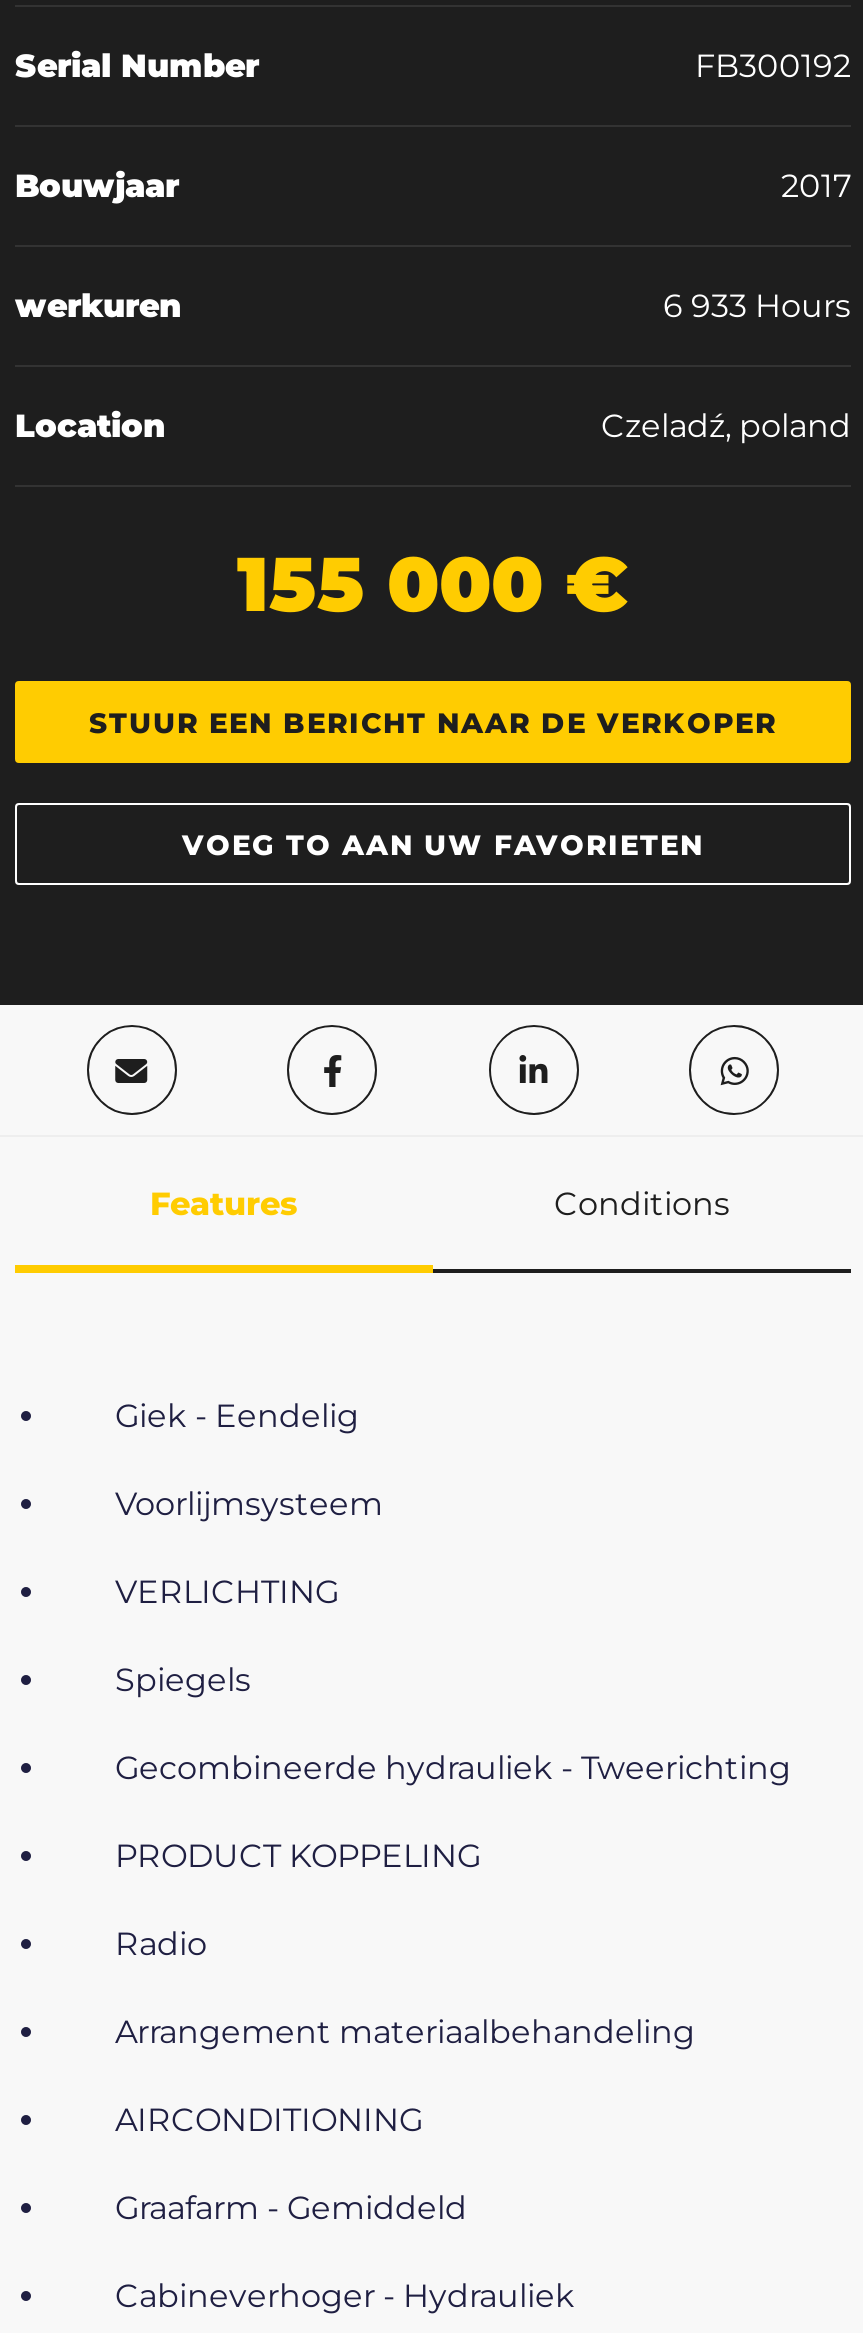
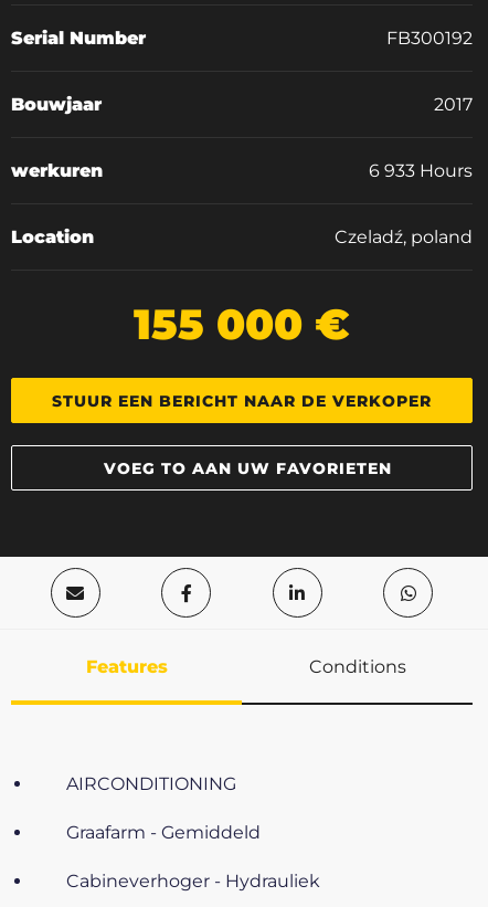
[115,1397,791,2051] Giek - Eendelig | Voorlijmsysteem | VERLICHTING | Spiegels | Gecombineerde hydrauliek - Tweerichting | PRODUCT KOPPELING | Radio | Arrangement materiaalbehandeling -> none

